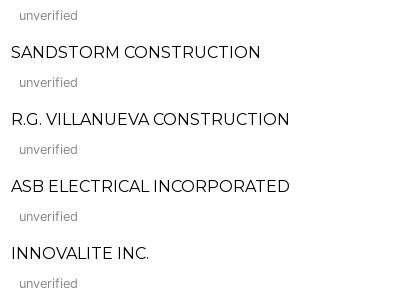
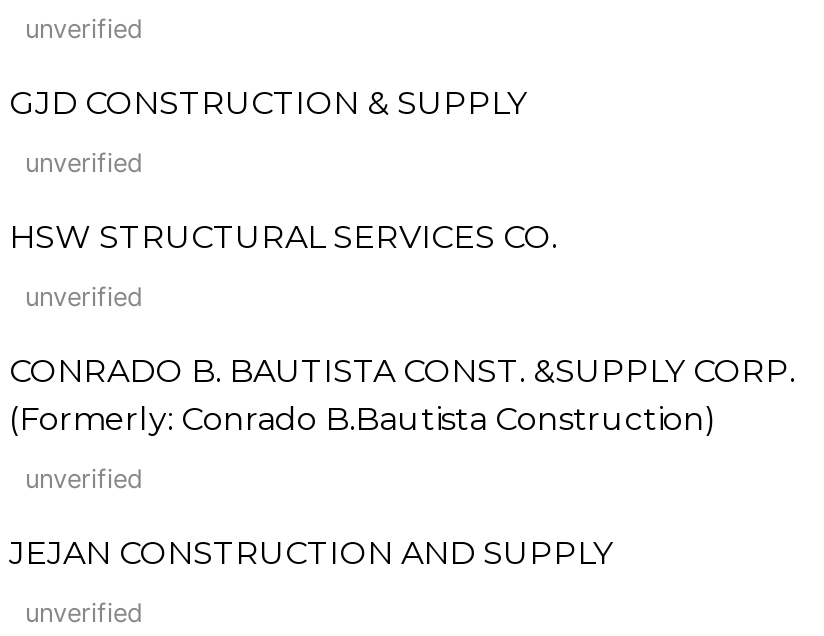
[11,43,261,62] SANDSTORM CONSTRUCTION -> [9,84,527,122] GJD CONSTRUCTION & SUPPLY
[11,110,290,129] R.G. VILLANUEVA CONSTRUCTION -> [9,218,557,256] HSW STRUCTURAL SERVICES CO.
[11,177,290,196] ASB ELECTRICAL INCORPORATED -> [9,352,795,438] CONRADO B. BAUTISTA CONST. &SUPPLY CORP. | (Formerly: Conrado B.Bautista Construction)
[11,244,149,263] INNOVALITE INC. -> [9,534,613,572] JEJAN CONSTRUCTION AND SUPPLY

